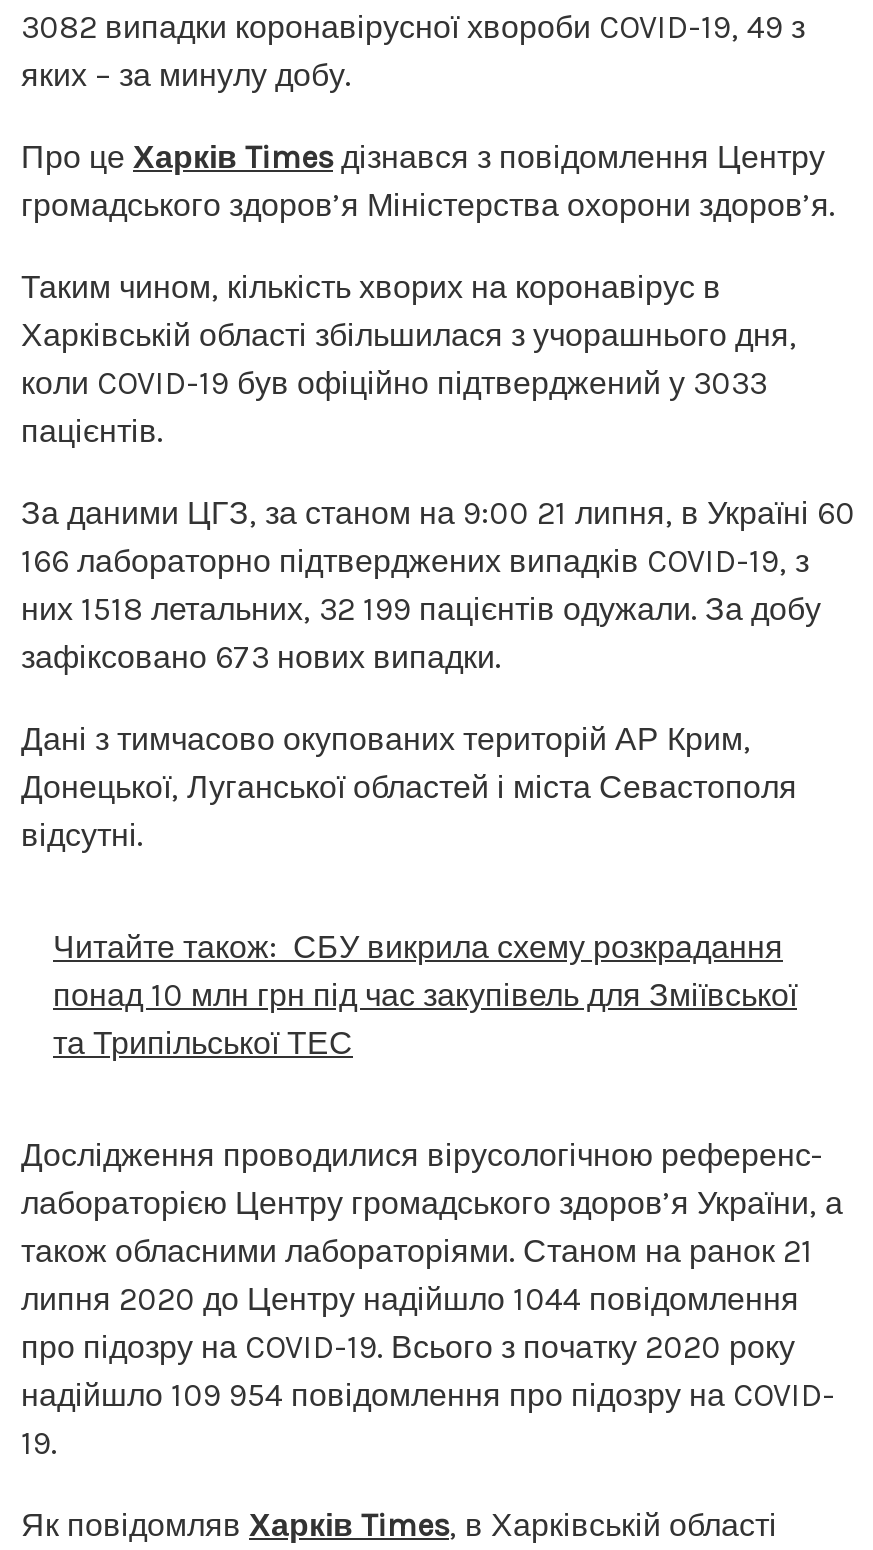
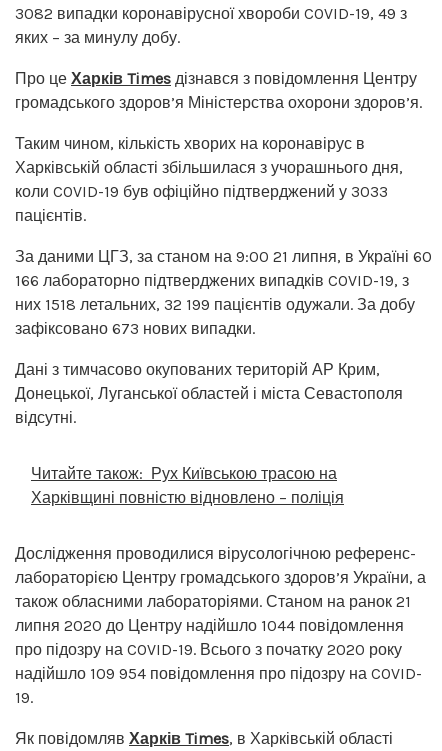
[53,927,797,1061] Читайте також: СБУ викрила схему розкрадання | понад 10 млн грн під час закупівель для Зміївської | та Трипільської ТЕС -> [31,464,344,507] Читайте також: Рух Київською трасою на | Харківщині повністю відновлено – поліція

